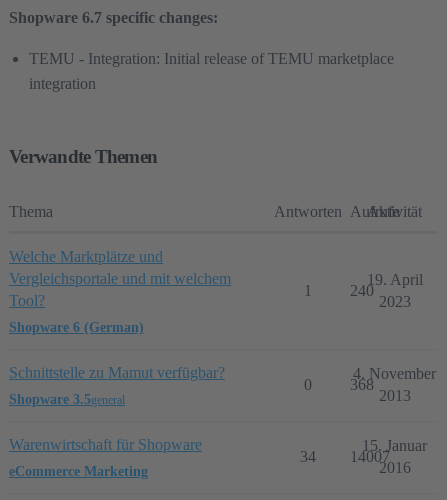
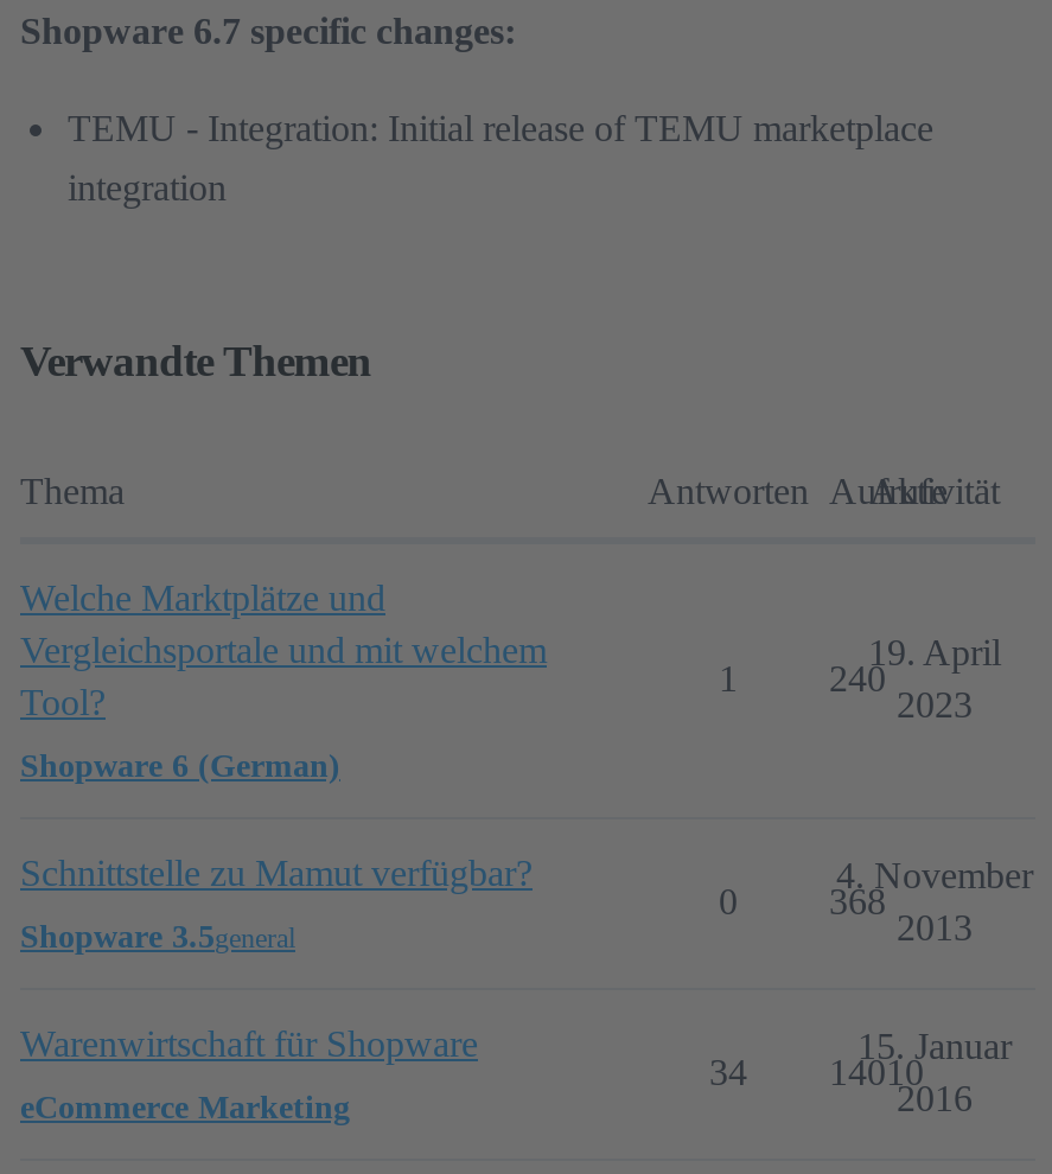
[350,448,390,465] 14007 -> [829,1052,924,1092] 14010

